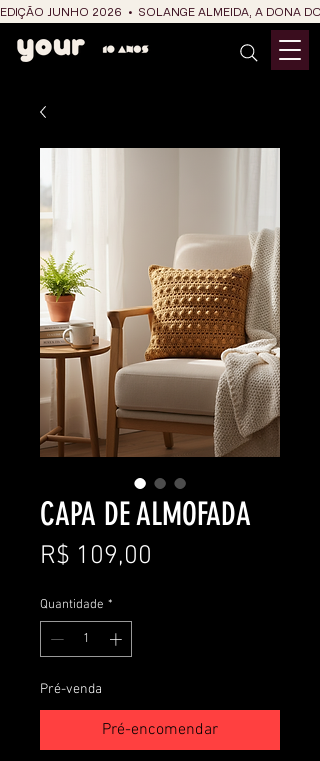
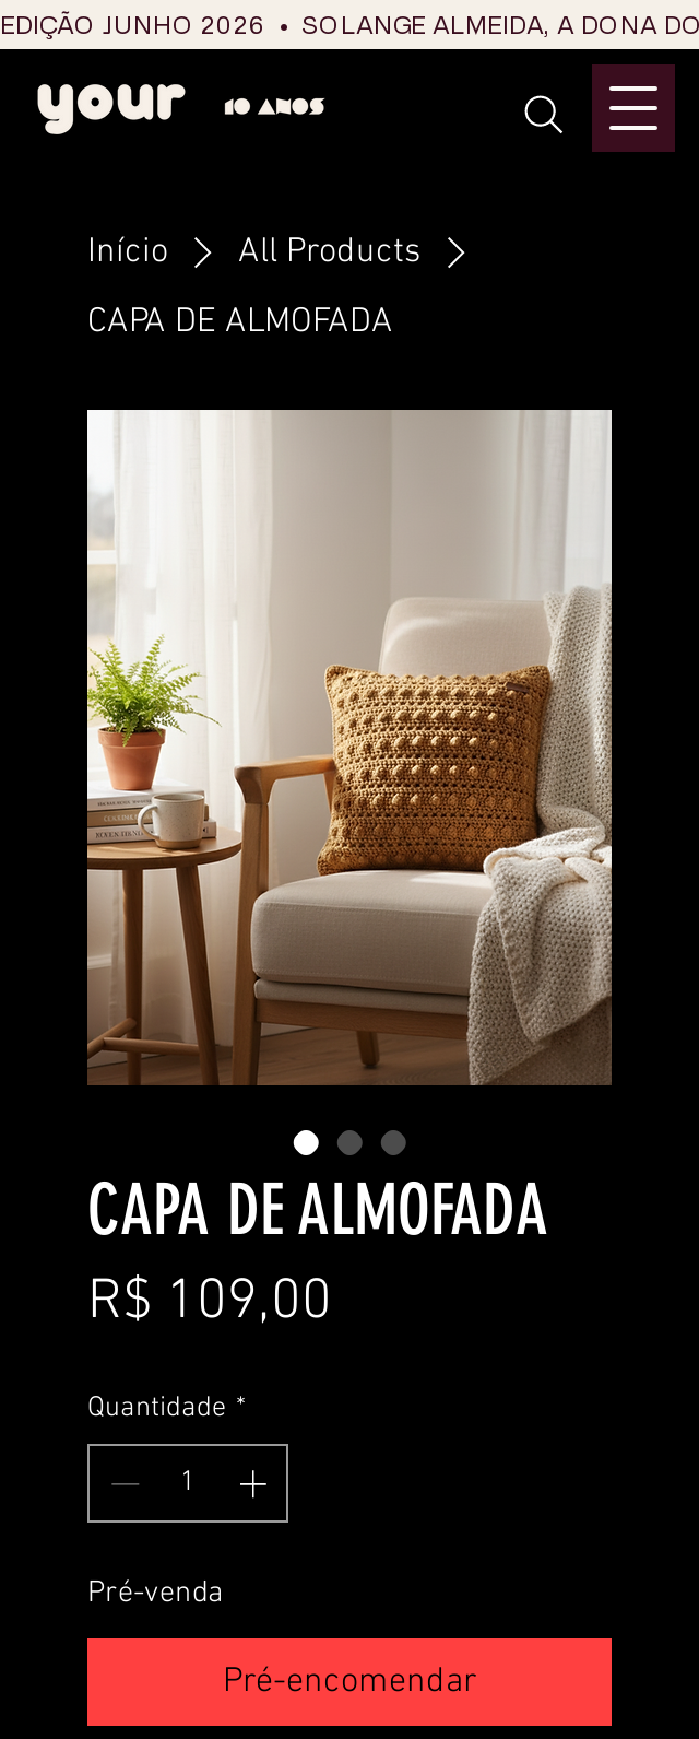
none -> [87,231,422,344] Início | All Products | CAPA DE ALMOFADA

